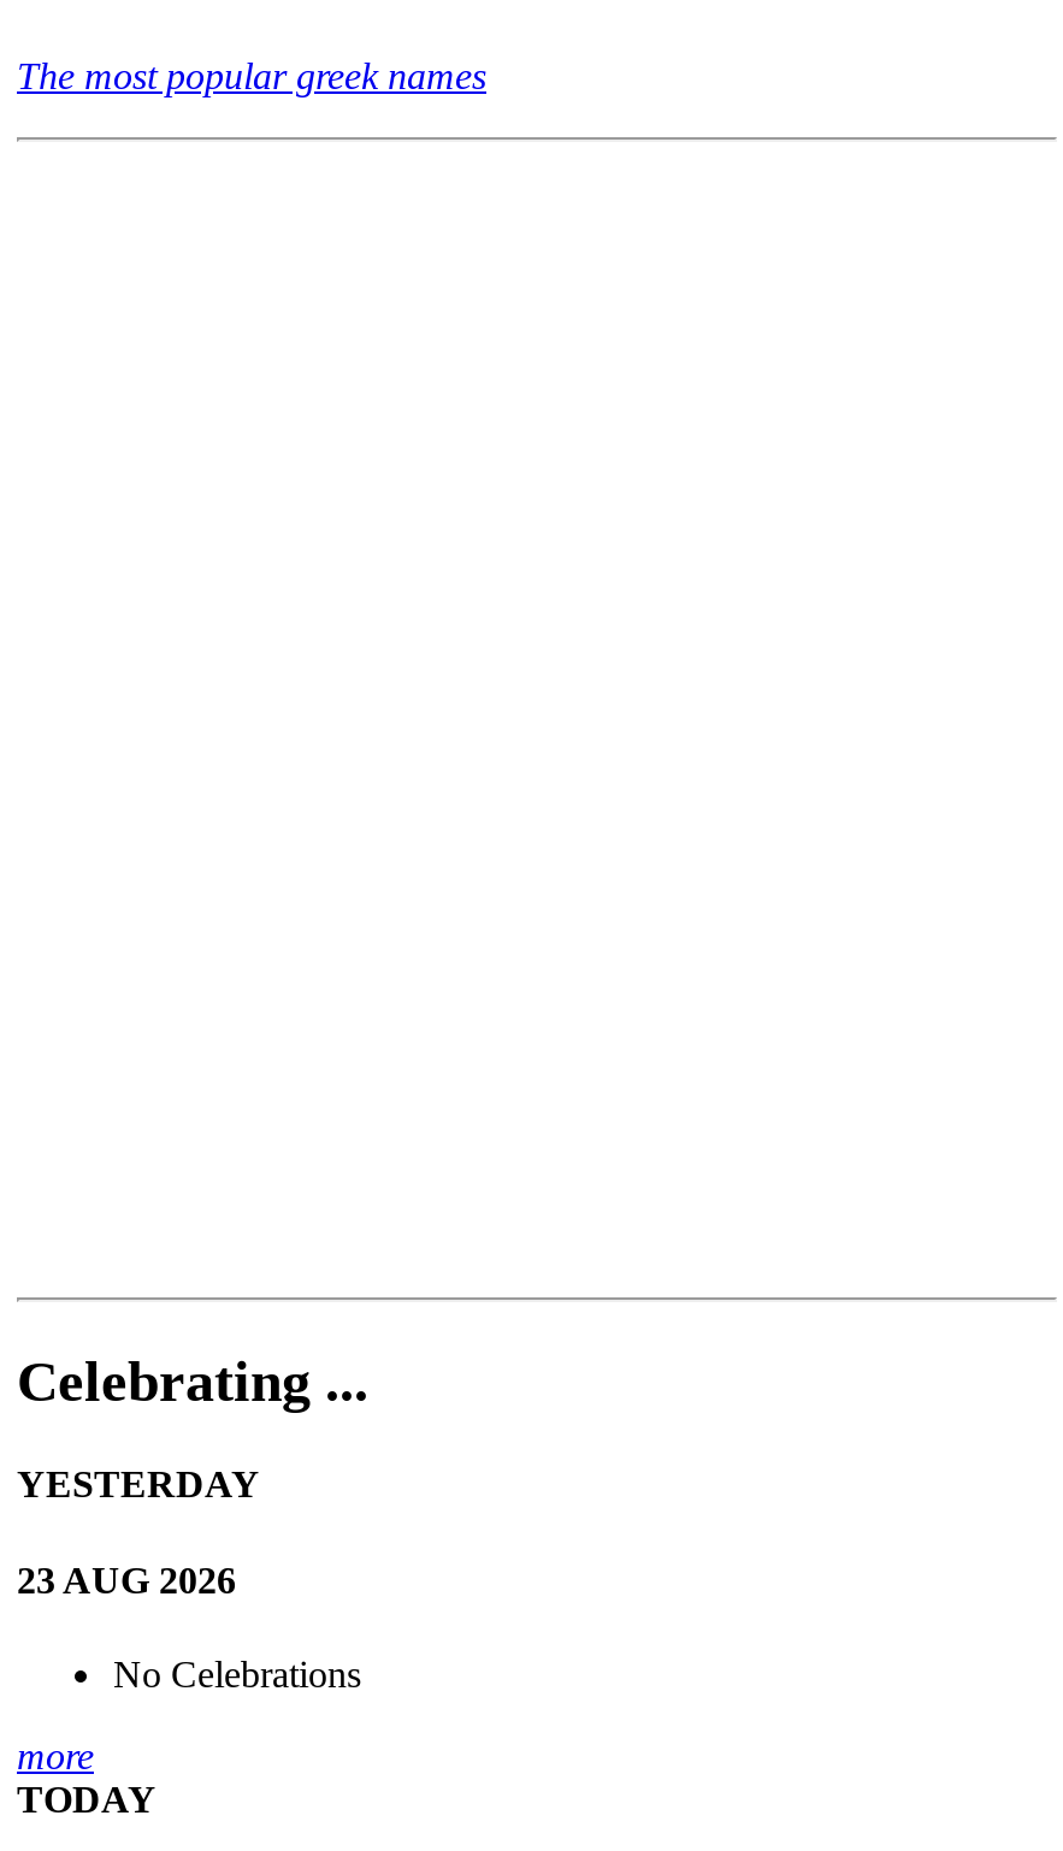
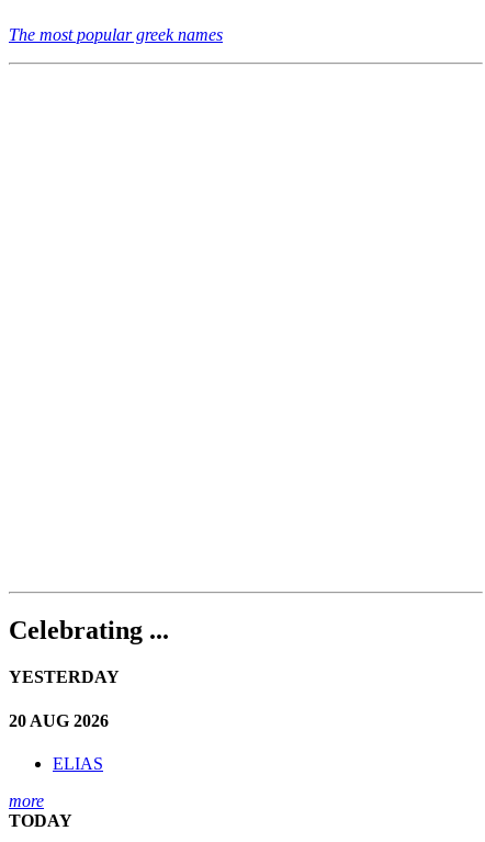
[17,1559,236,1599] 23 AUG 2026 -> [9,711,109,729] 20 AUG 2026
[113,1653,361,1694] No Celebrations -> [53,754,103,773] ELIAS

